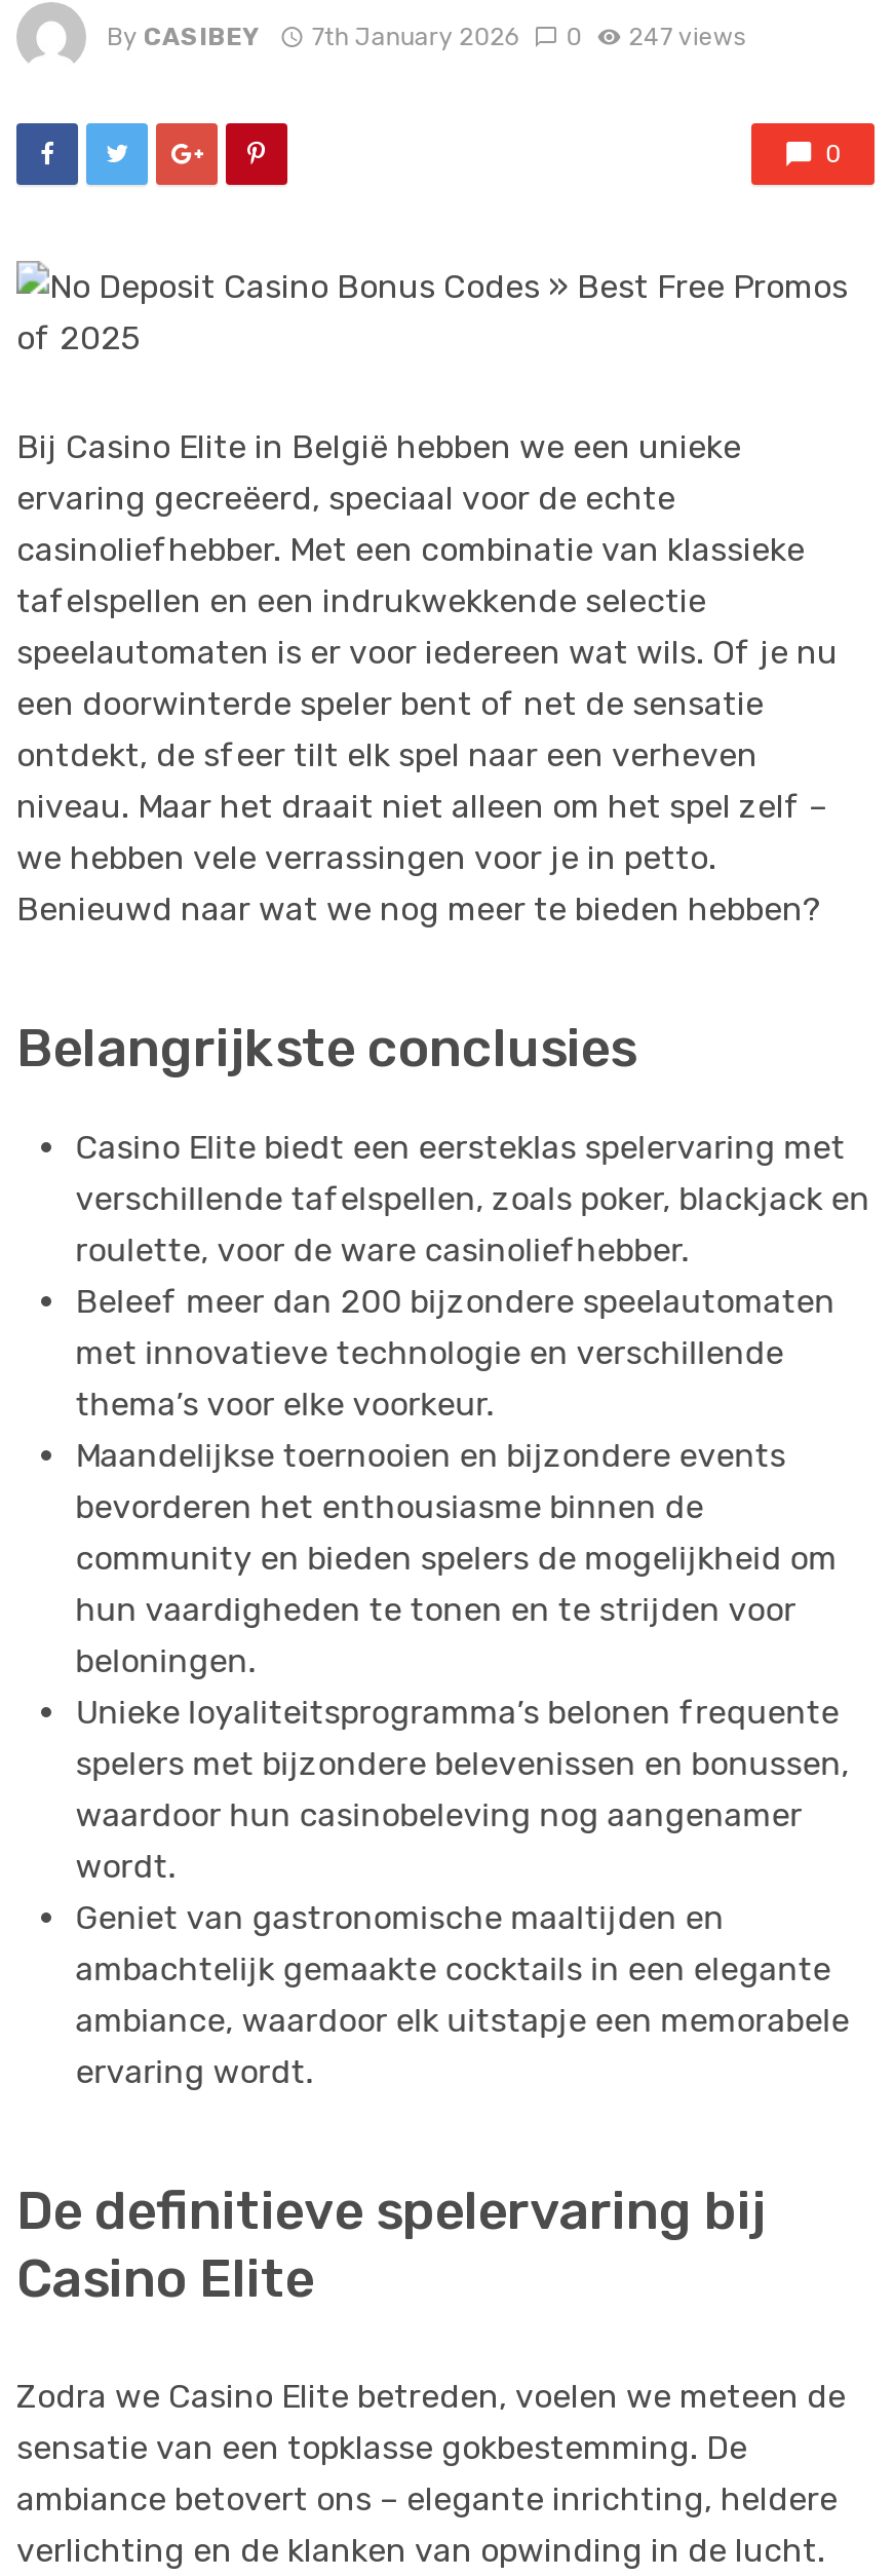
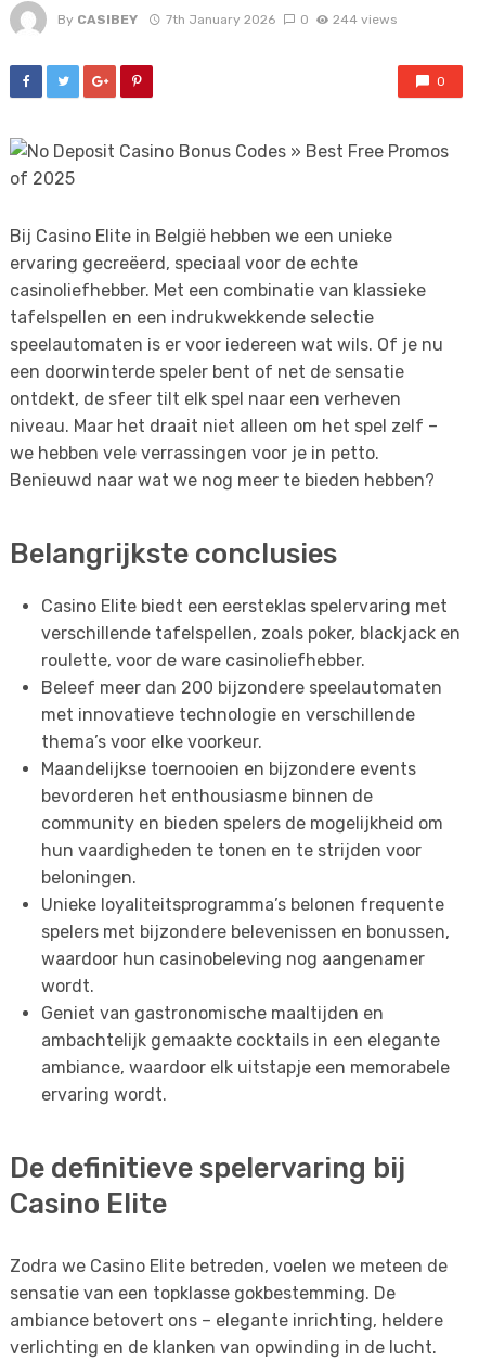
[107,22,746,51] By CASIBEY 7th January 2026 0 247 views -> [57,12,397,27] By CASIBEY 7th January 2026 0 244 views

